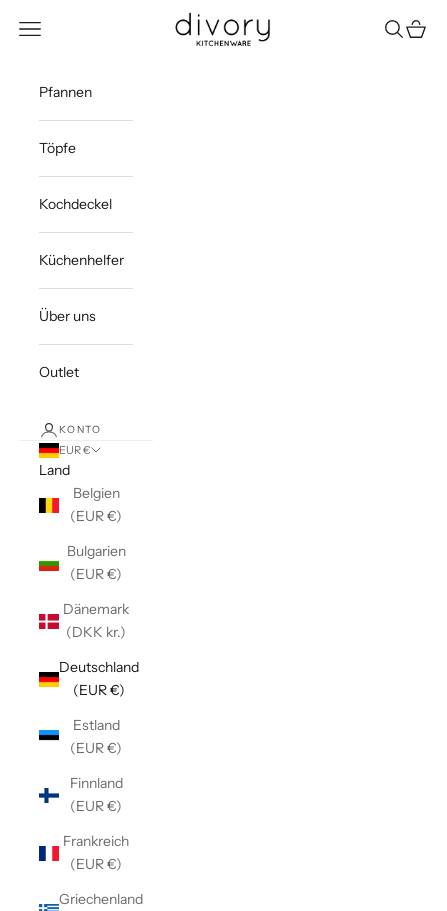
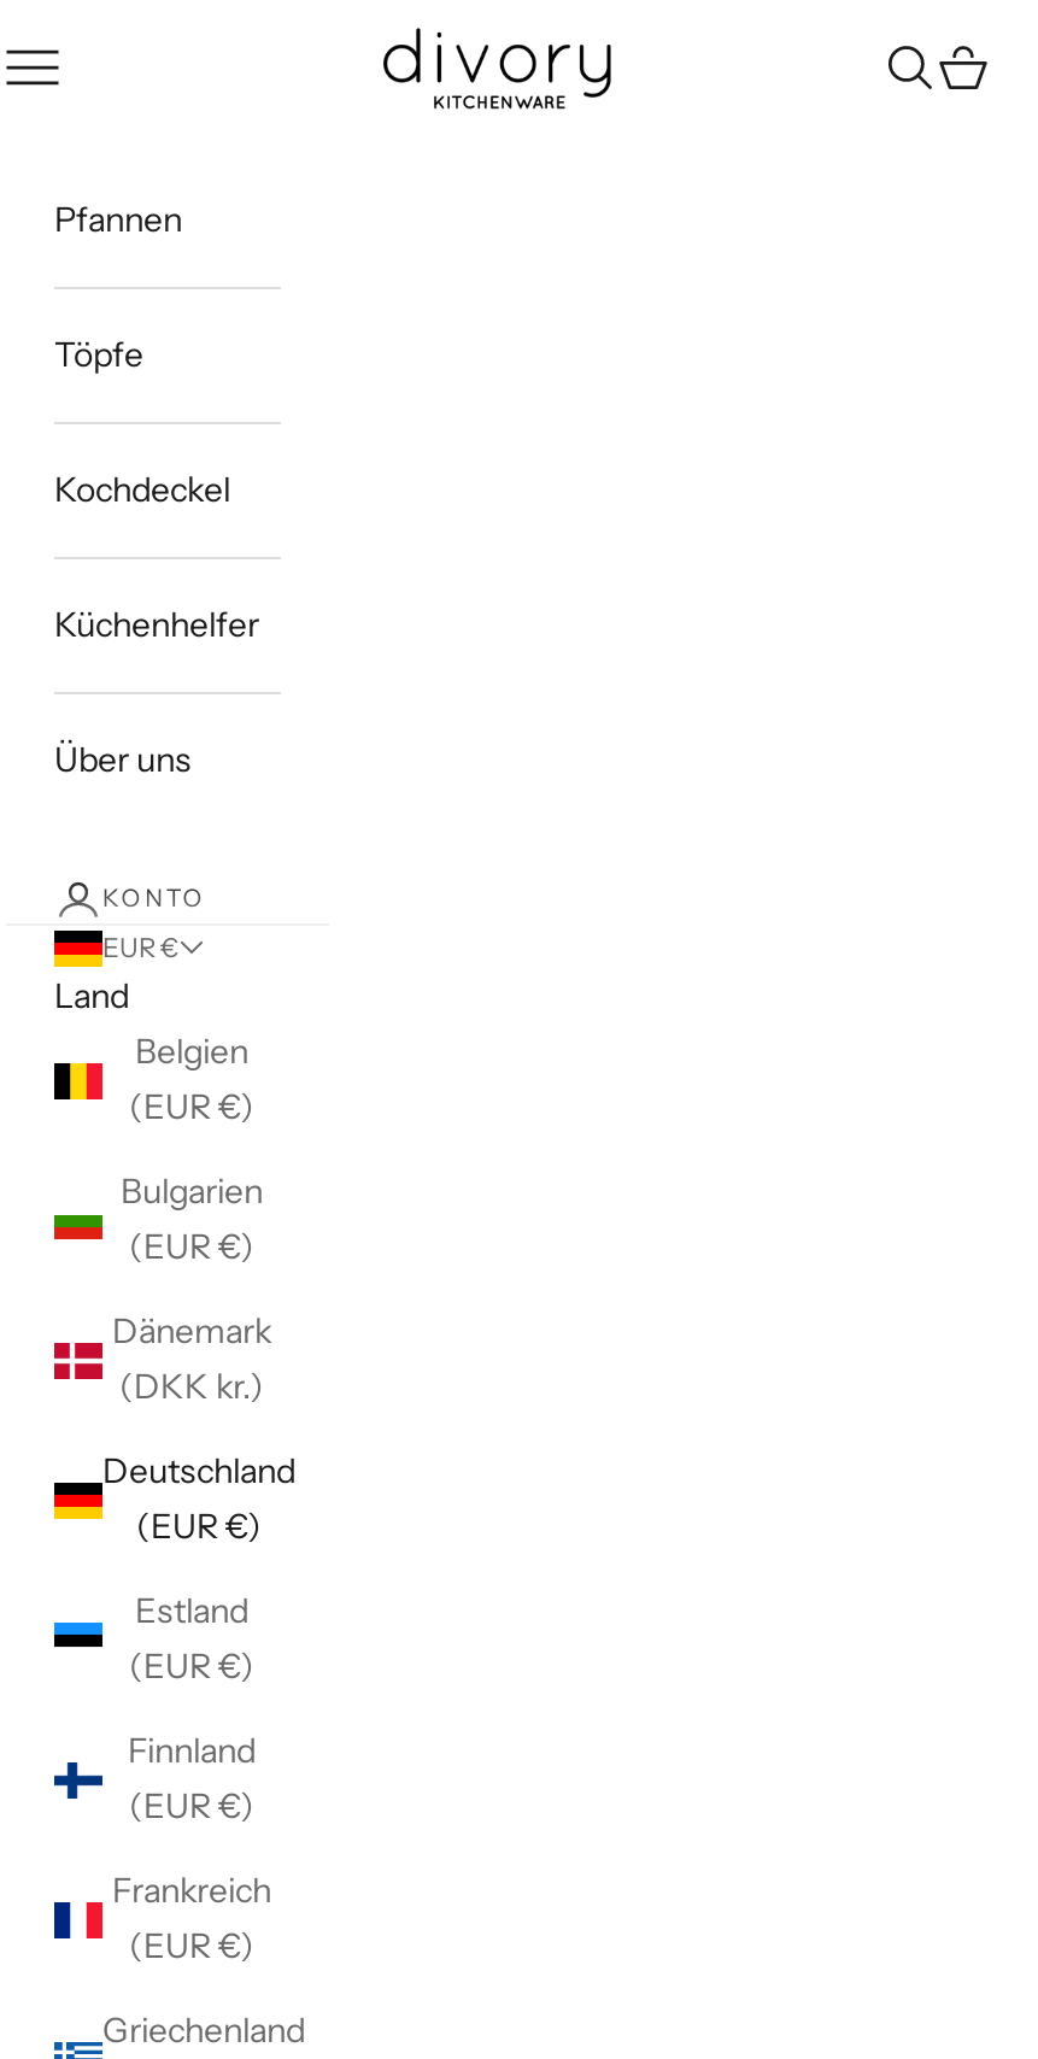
[39,363,79,381] Outlet -> none

